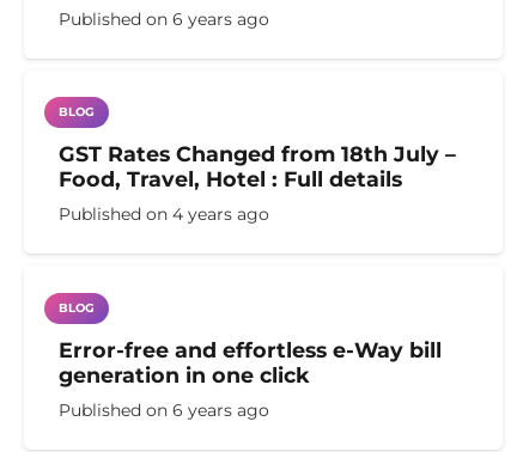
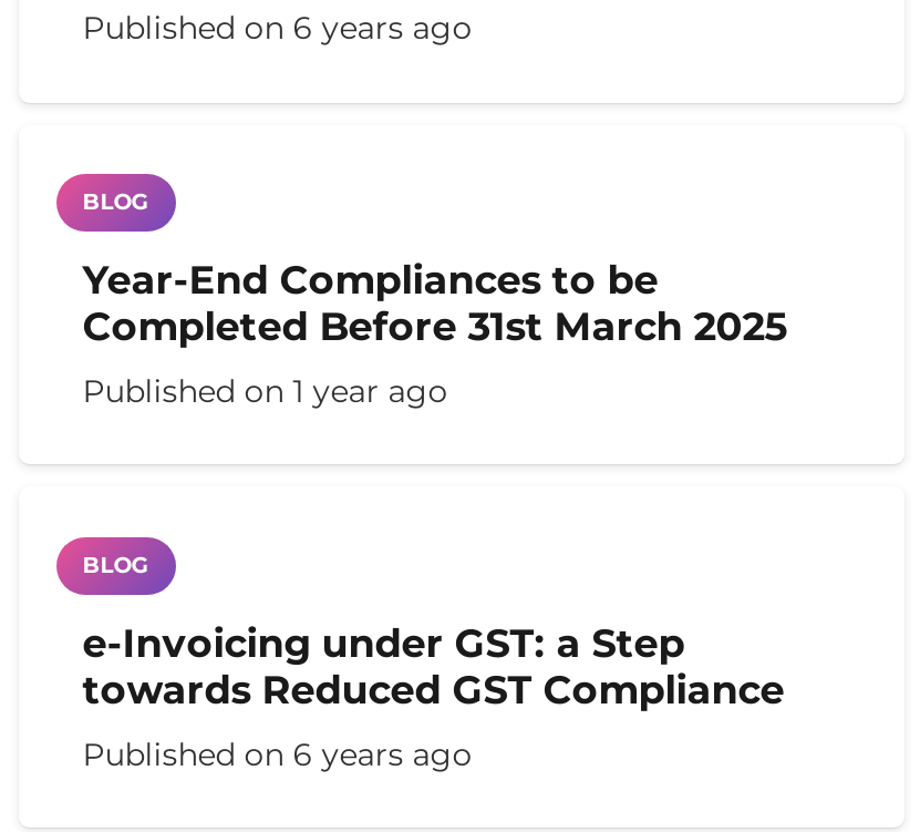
[58,142,456,192] GST Rates Changed from 18th July – | Food, Travel, Hotel : Full details -> [83,257,787,350] Year-End Compliances to be | Completed Before 31st March 2025
[58,204,269,225] Published on 4 years ago -> [83,372,448,411] Published on 1 year ago
[58,337,441,387] Error-free and effortless e-Way bill | generation in one click -> [83,619,784,712] e-Invoicing under GST: a Step | towards Reduced GST Compliance

